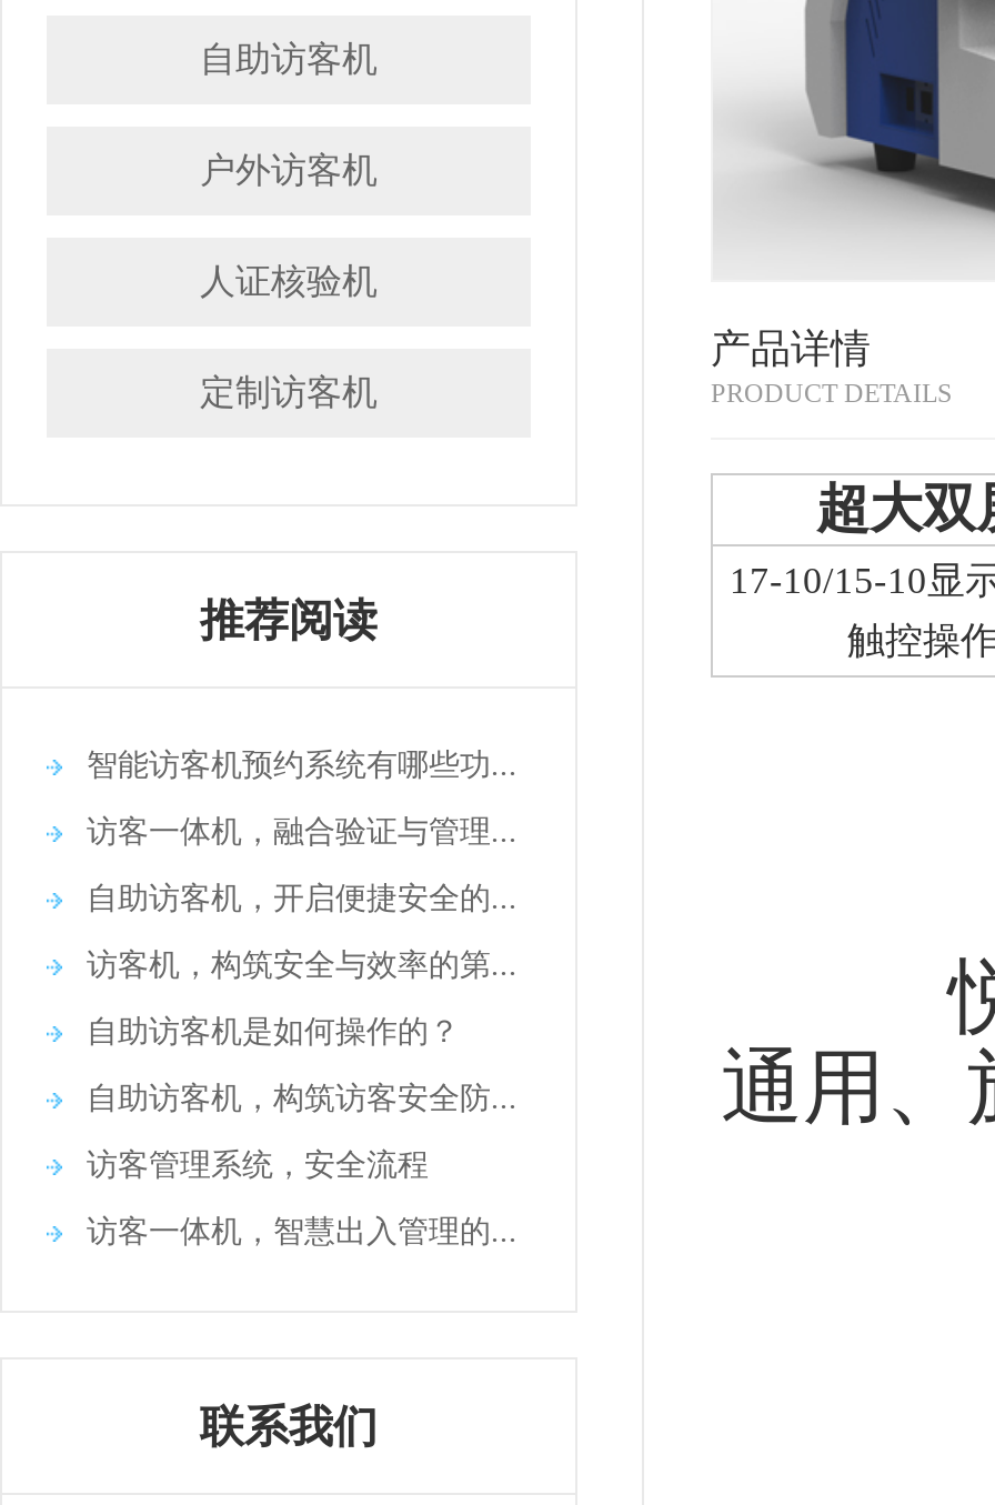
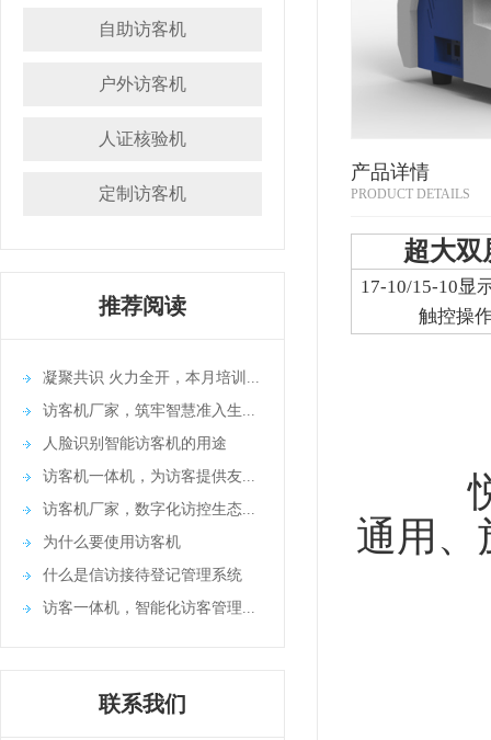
[87,749,517,782] 智能访客机预约系统有哪些功... -> [43,369,260,386] 凝聚共识 火力全开，本月培训...
[87,815,517,849] 访客一体机，融合验证与管理... -> [43,402,255,419] 访客机厂家，筑牢智慧准入生...
[87,882,517,915] 自助访客机，开启便捷安全的... -> [43,435,227,452] 人脸识别智能访客机的用途
[87,949,517,982] 访客机，构筑安全与效率的第... -> [43,468,255,485] 访客机一体机，为访客提供友...
[87,1015,460,1049] 自助访客机是如何操作的？ -> [43,501,255,517] 访客机厂家，数字化访控生态...
[87,1082,517,1115] 自助访客机，构筑访客安全防... -> [43,534,181,550] 为什么要使用访客机
[87,1148,429,1182] 访客管理系统，安全流程 -> [43,567,242,583] 什么是信访接待登记管理系统
[87,1215,517,1248] 访客一体机，智慧出入管理的... -> [43,600,255,616] 访客一体机，智能化访客管理...

